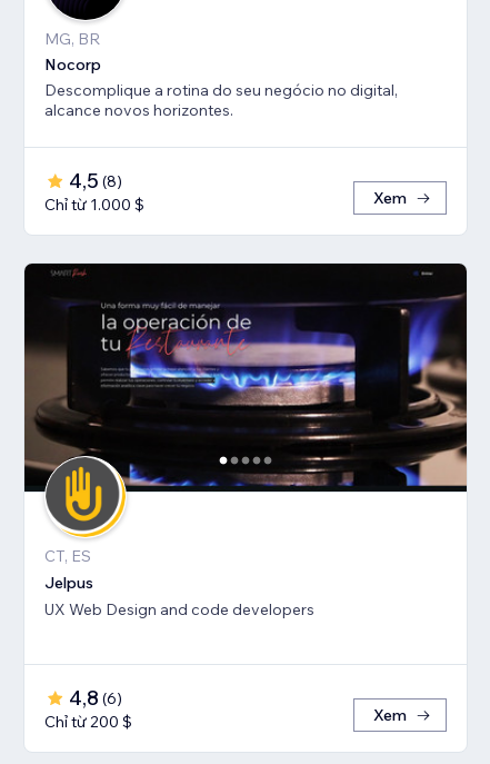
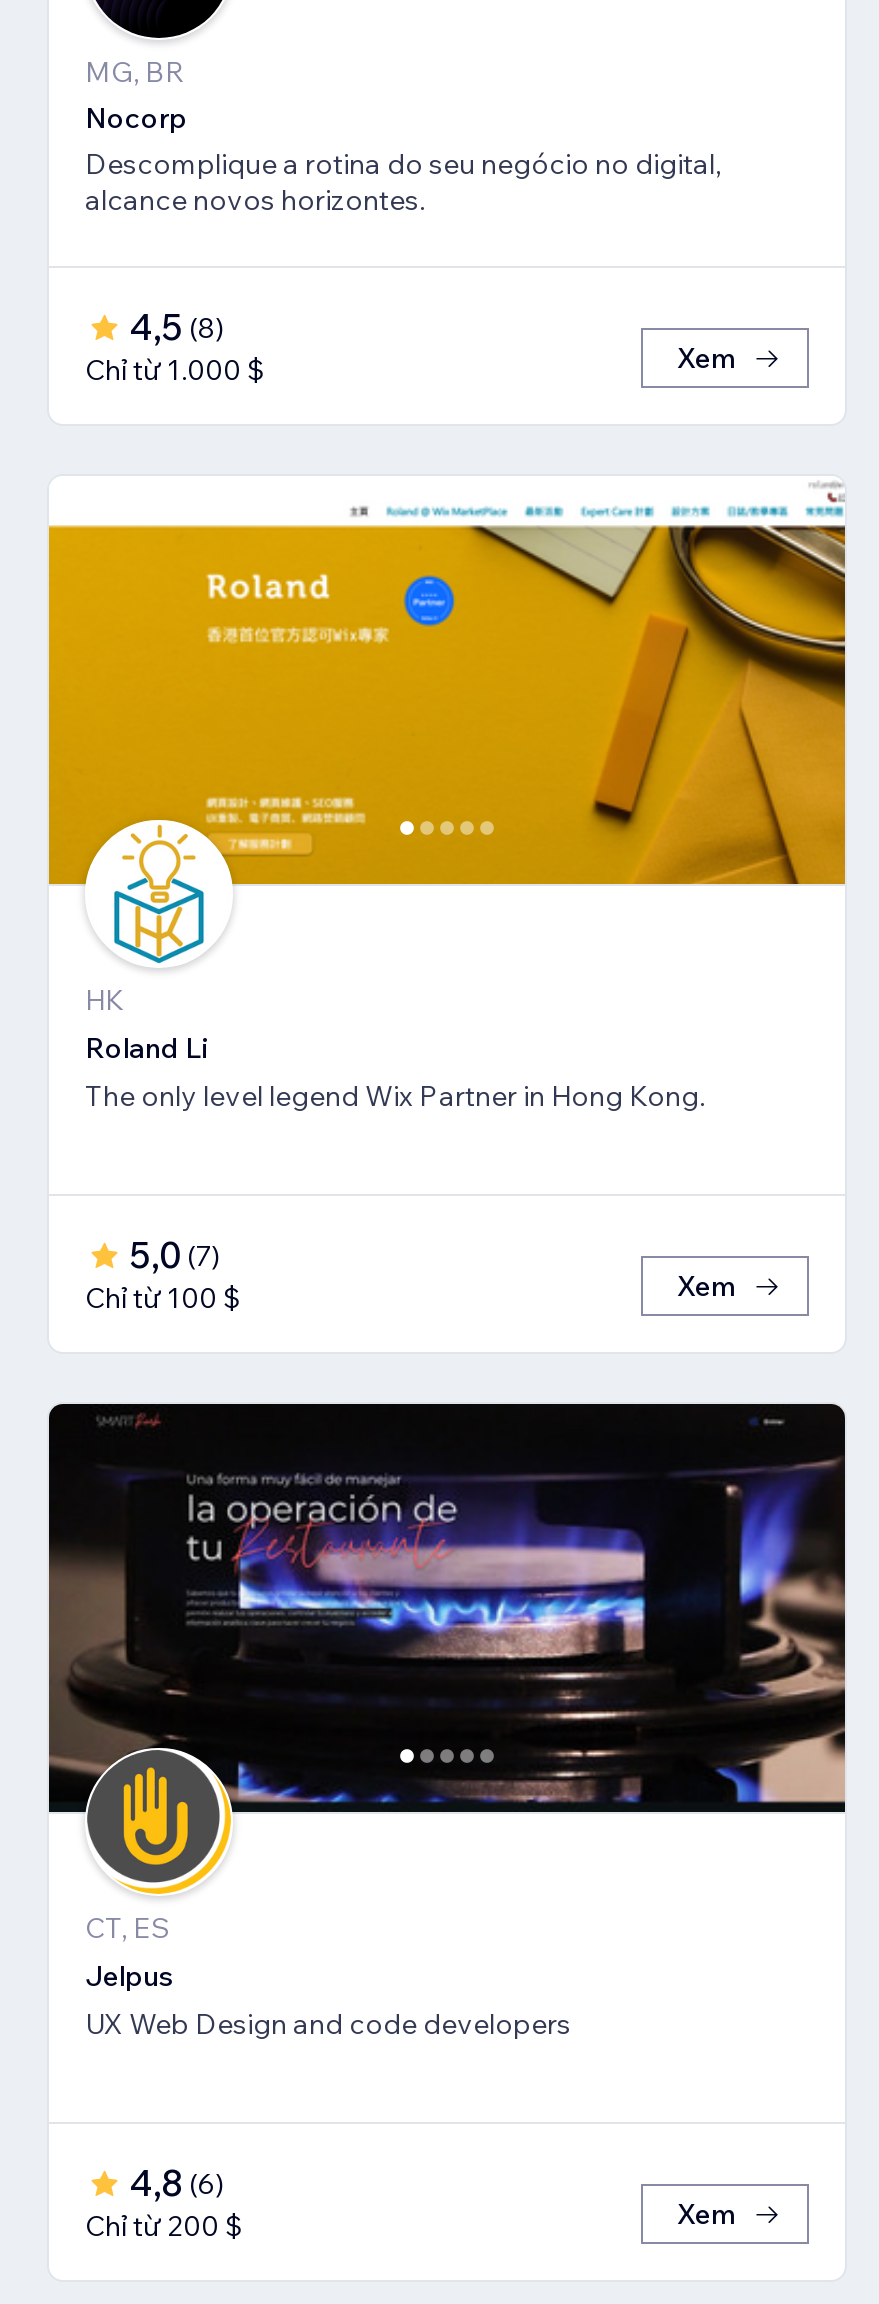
none -> [47,474,847,1113] [image] | HK | Roland Li | The only level legend Wix Partner in Hong Kong.
none -> [85,1231,737,1315] 5,0 (7) | Chỉ từ 100 $ | Xem

